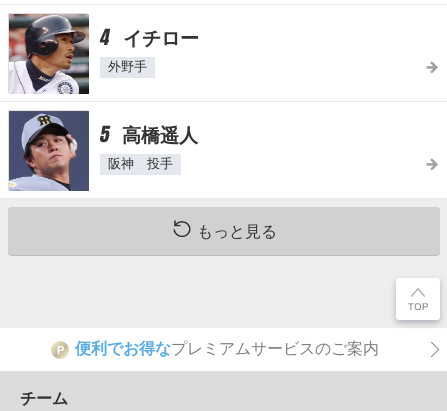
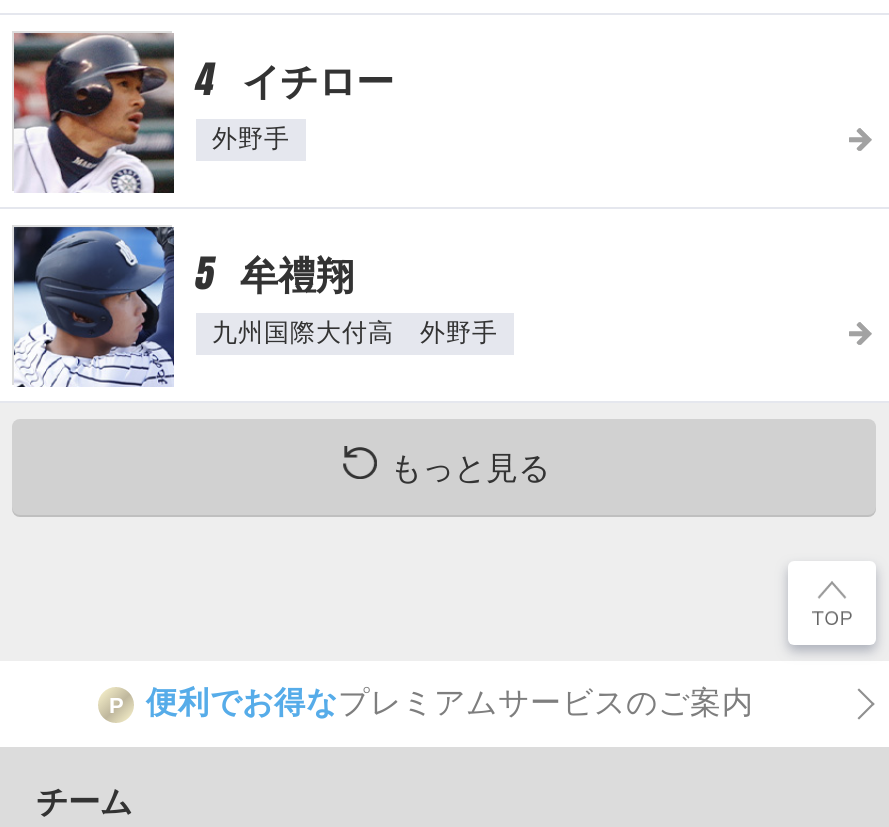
[8,111,198,192] [image] | 5 高橋遥人 | 阪神 投手 -> [12,227,498,387] [image] | 5 牟禮翔 | 九州国際大付高 外野手

